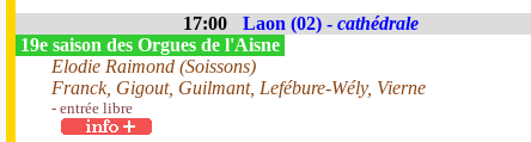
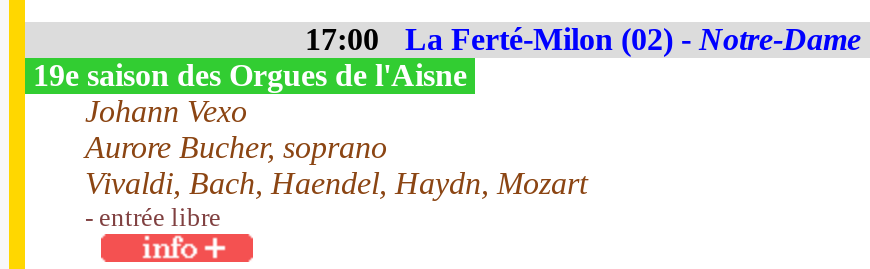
[243,13,419,33] Laon (02) - cathédrale -> [405,22,861,56] La Ferté-Milon (02) - Notre-Dame
[51,56,426,98] Elodie Raimond (Soissons) | Franck, Gigout, Guilmant, Lefébure-Wély, Vierne -> [85,94,587,200] Johann Vexo | Aurore Bucher, soprano | Vivaldi, Bach, Haendel, Haydn, Mozart

